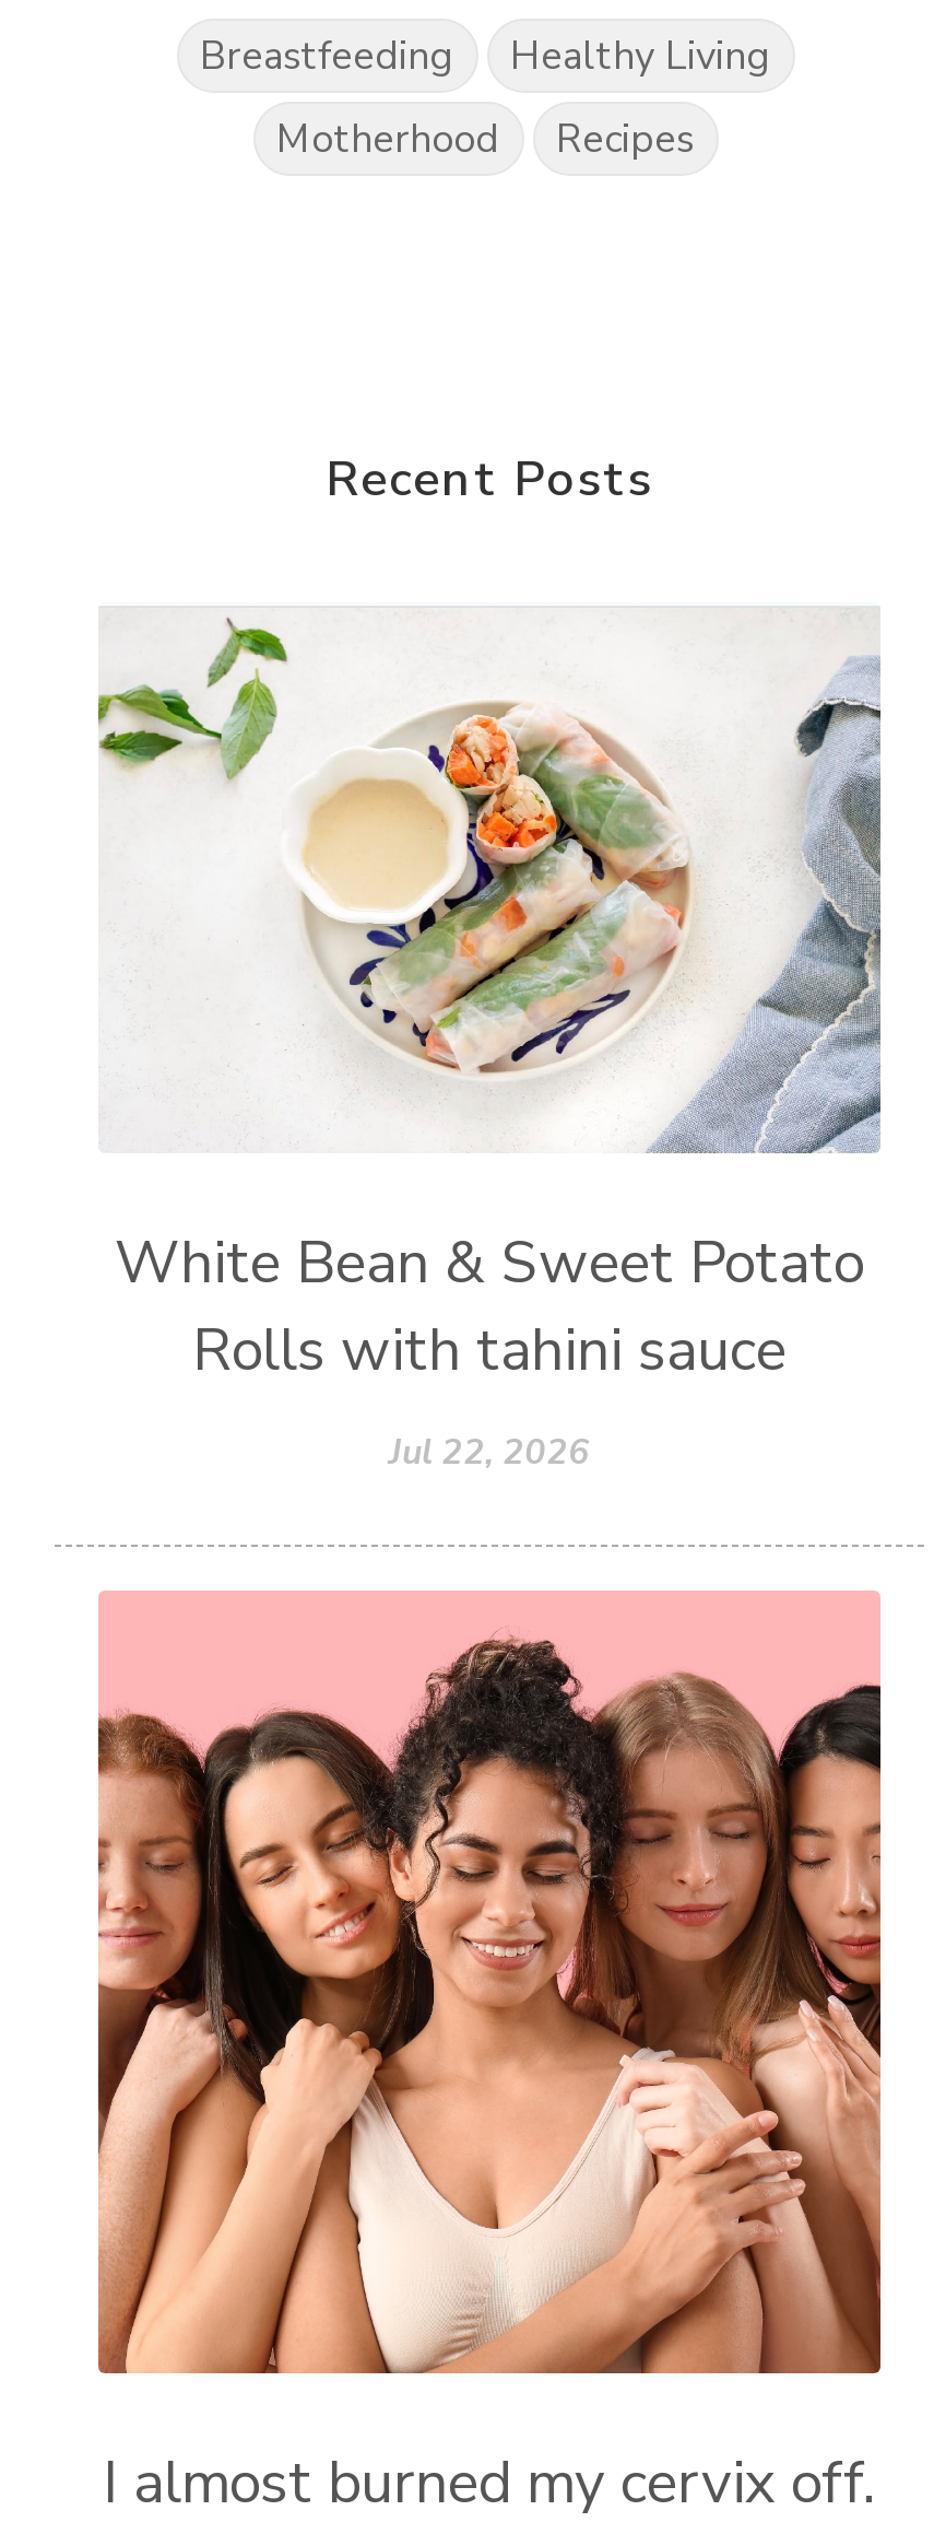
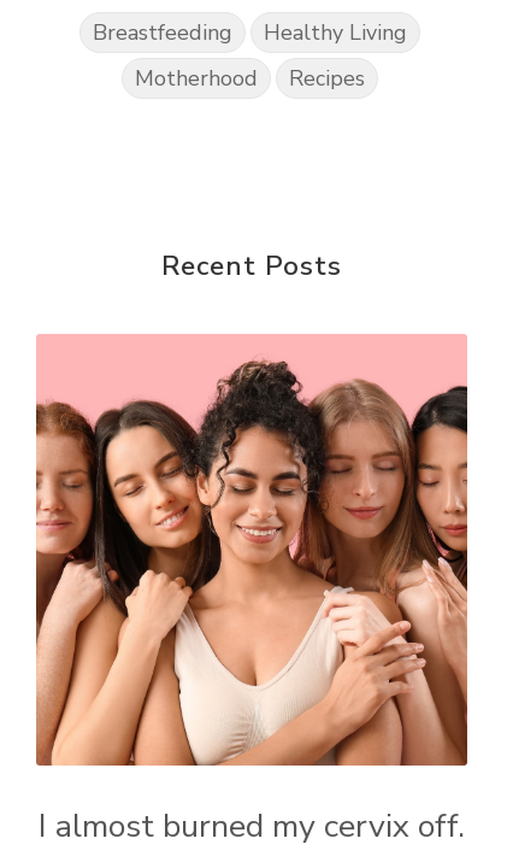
[96,608,883,1477] [image] | White Bean & Sweet Potato | Rolls with tahini sauce | Jul 22, 2026 -> none

